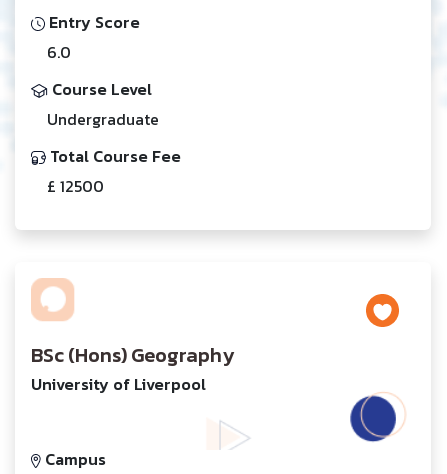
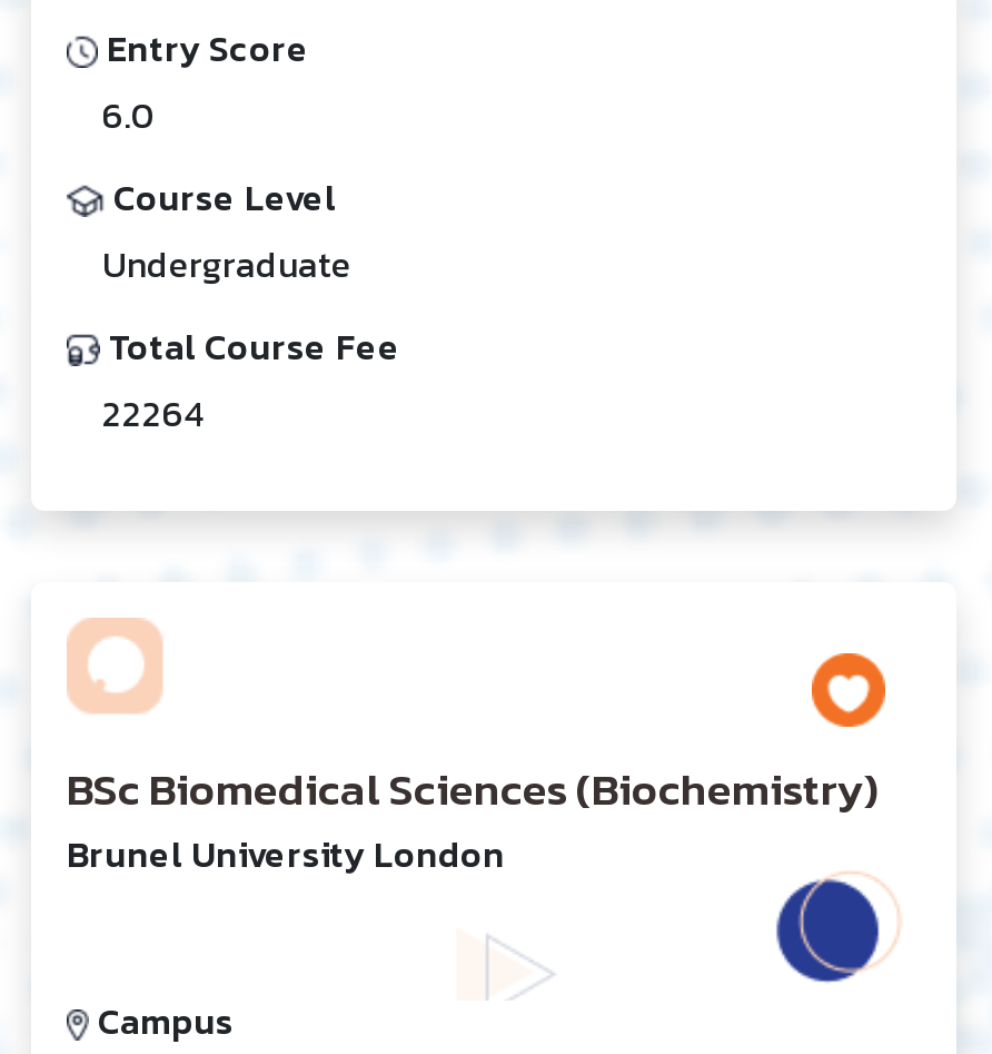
[47,174,104,198] £ 12500 -> [102,386,205,439] 22264
[31,340,234,396] BSc (Hons) Geography | University of Liverpool -> [67,755,876,880] BSc Biomedical Sciences (Biochemistry) | Brunel University London

